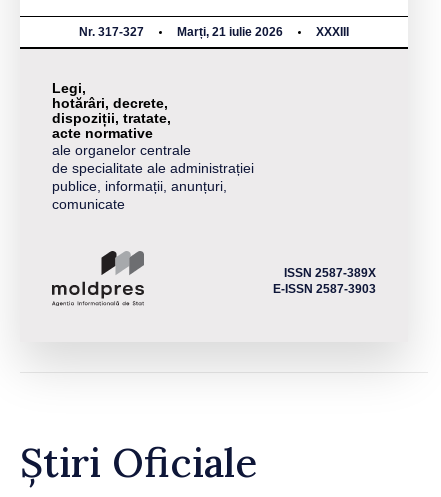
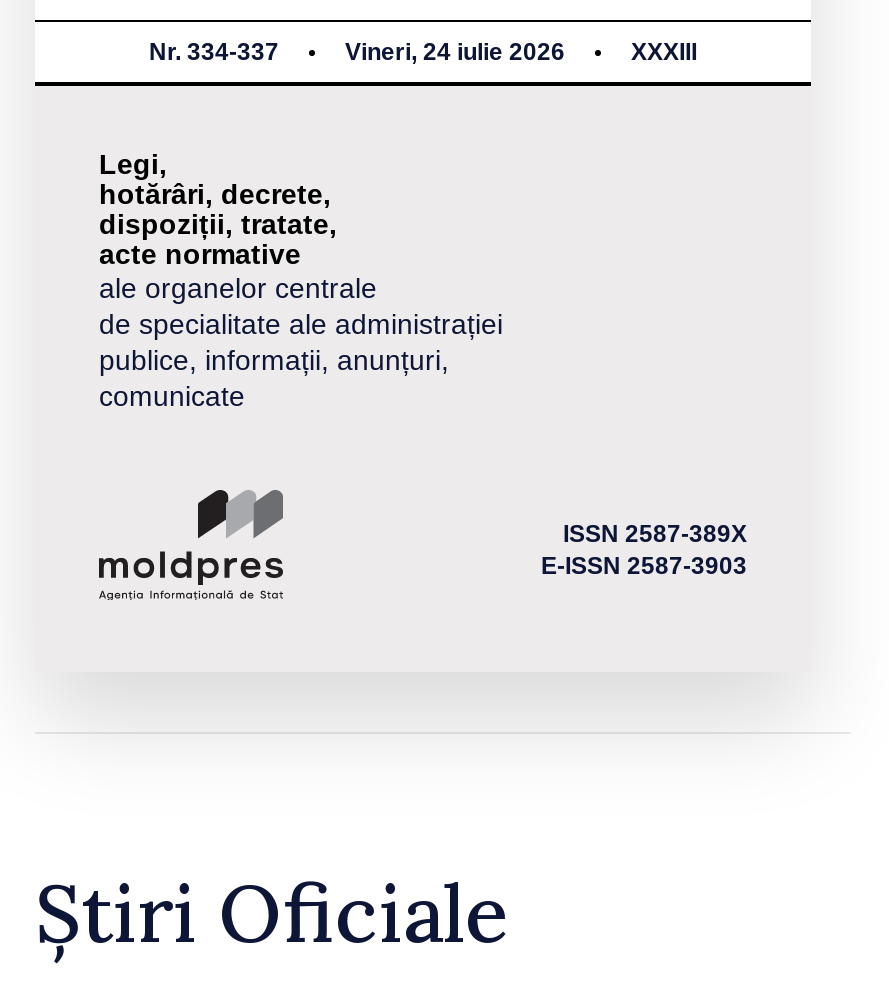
[79,25,283,39] Nr. 317-327 | Marți, 21 iulie 2026 -> [149,39,565,67] Nr. 334-337 | Vineri, 24 iulie 2026

